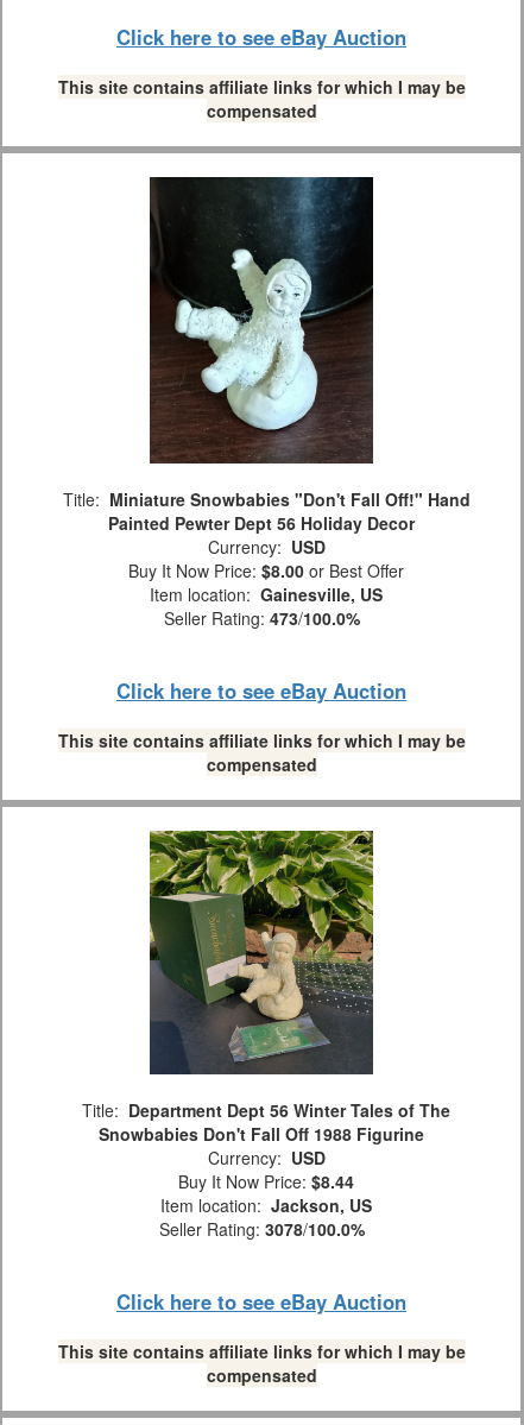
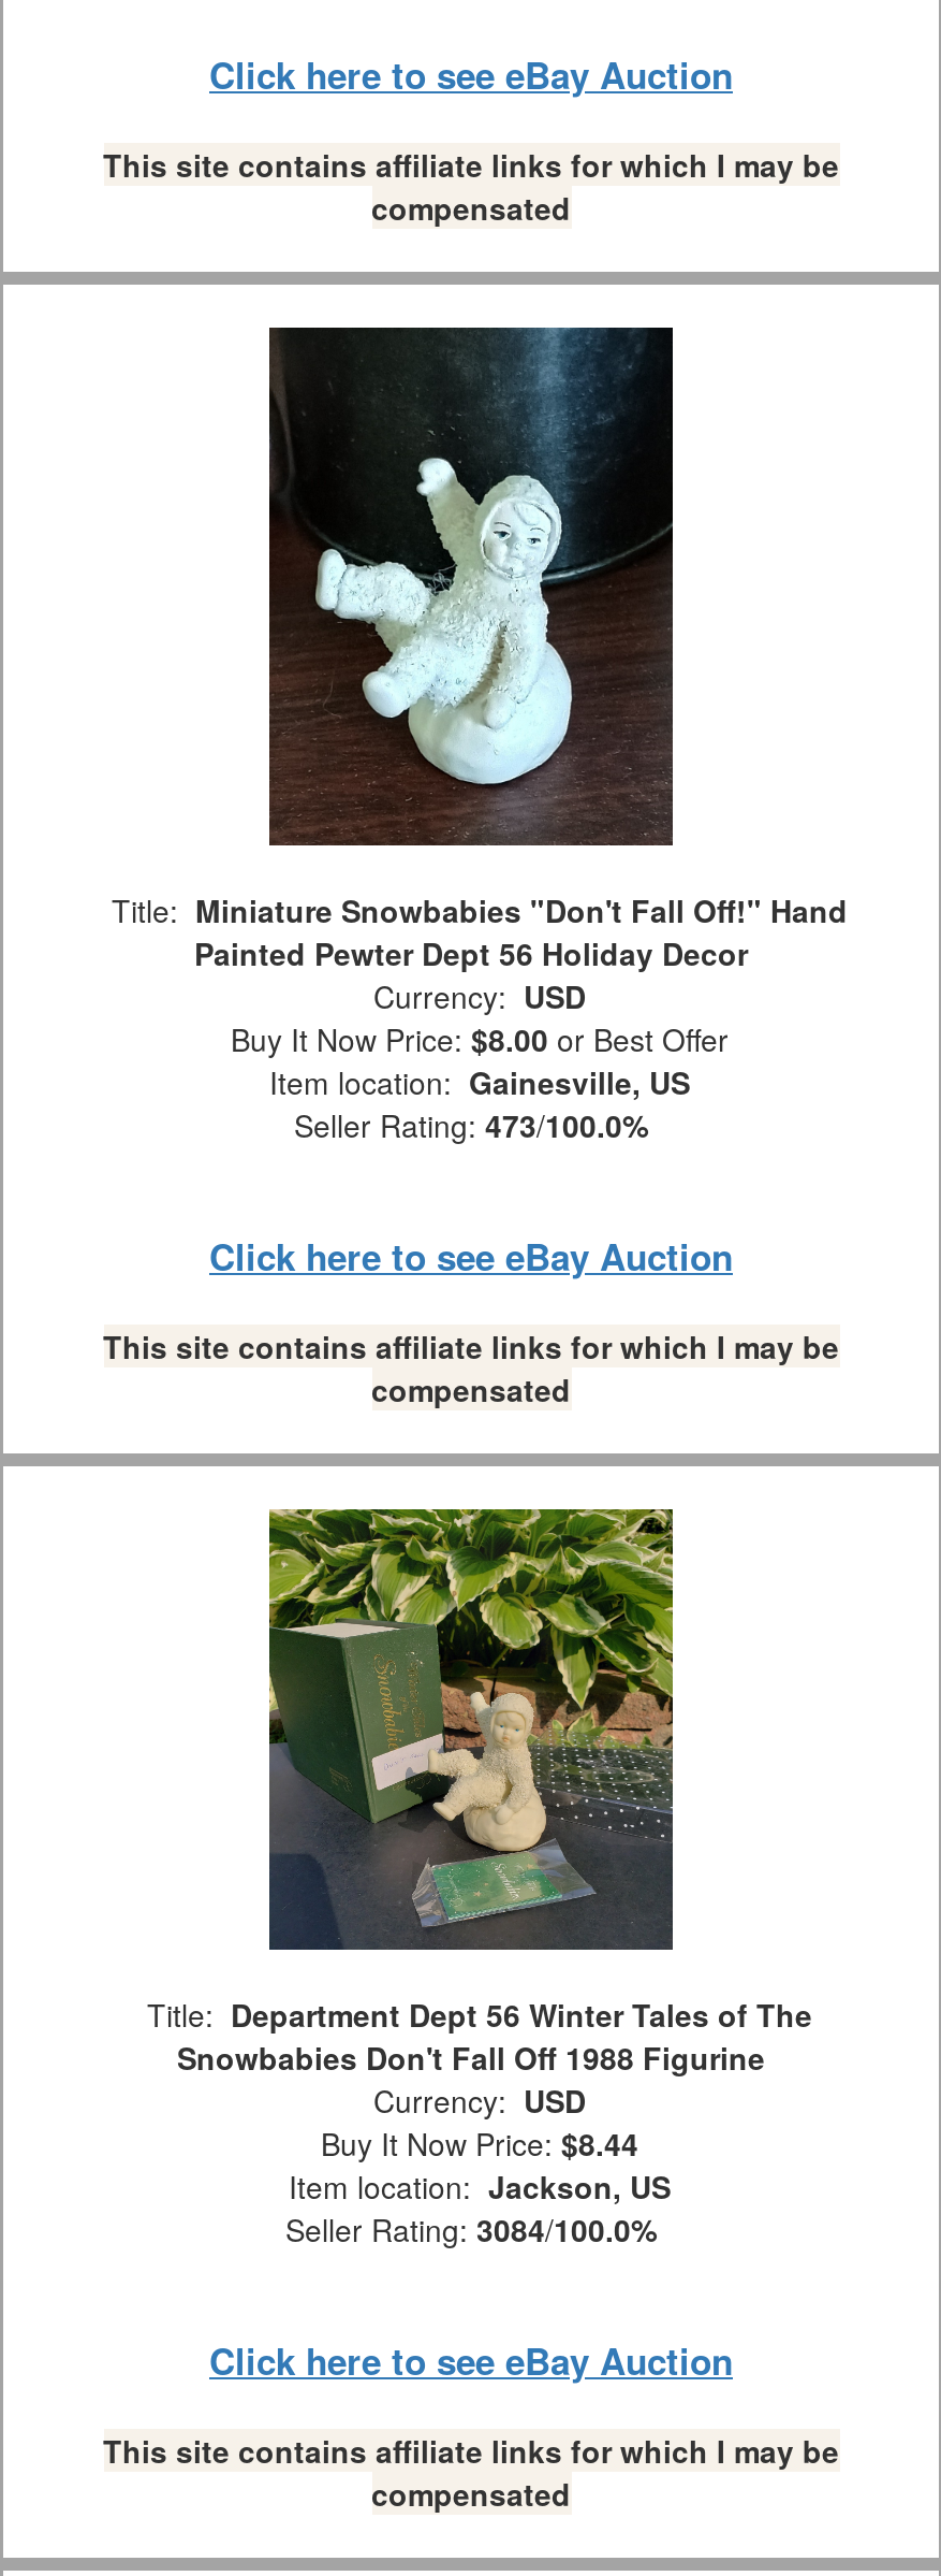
[159,1217,364,1240] Seller Rating: 3078/100.0% -> [285,2207,657,2250] Seller Rating: 3084/100.0%

